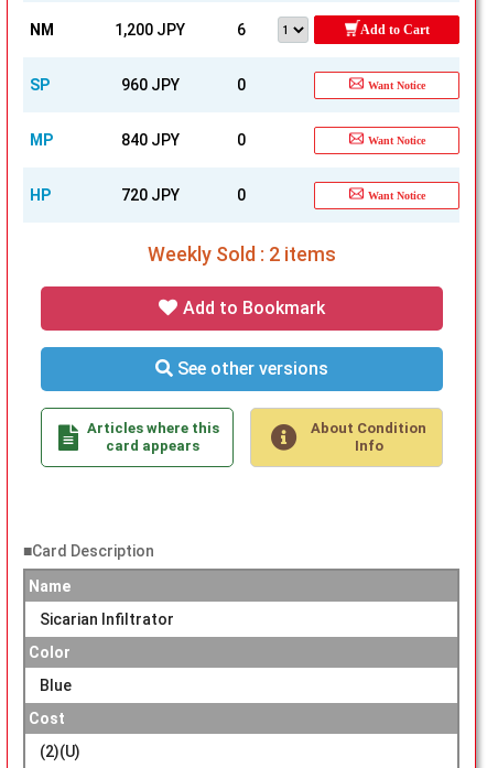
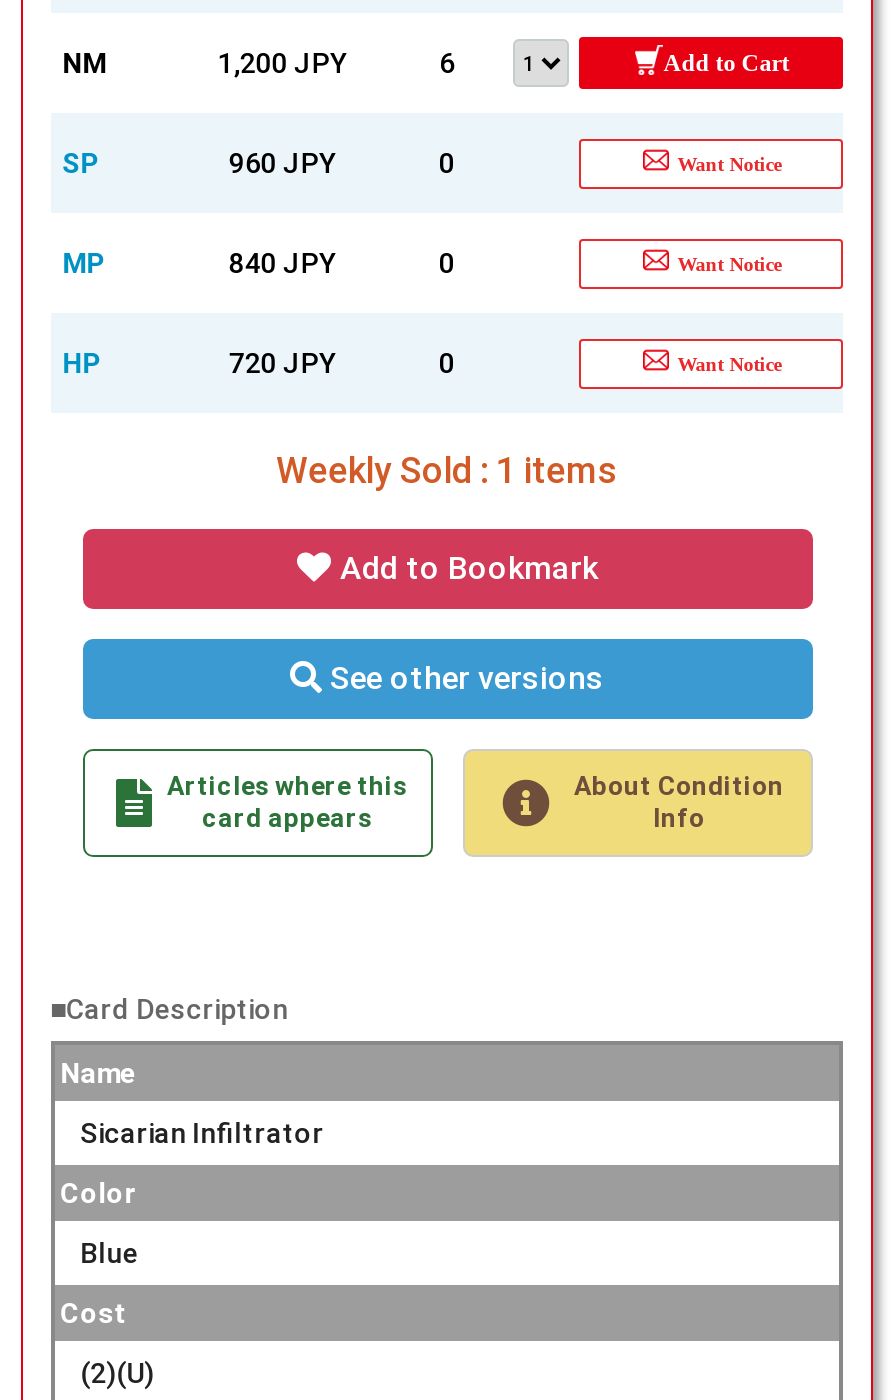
[147,242,336,266] Weekly Sold : 2 items -> [276,449,618,491] Weekly Sold : 1 items

